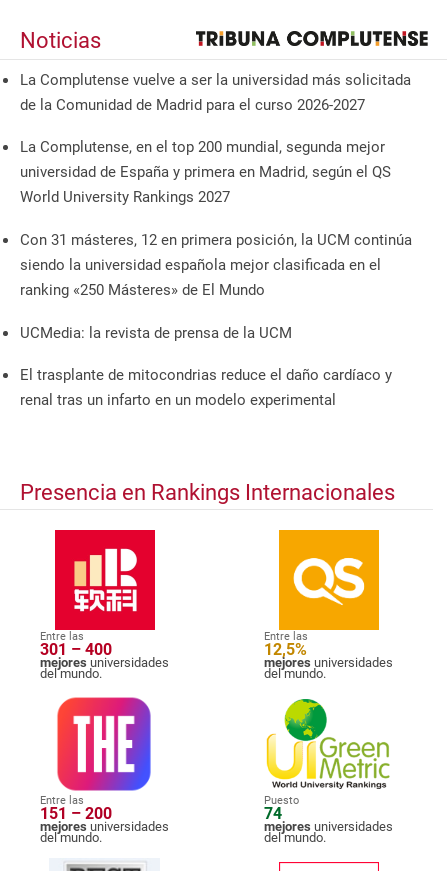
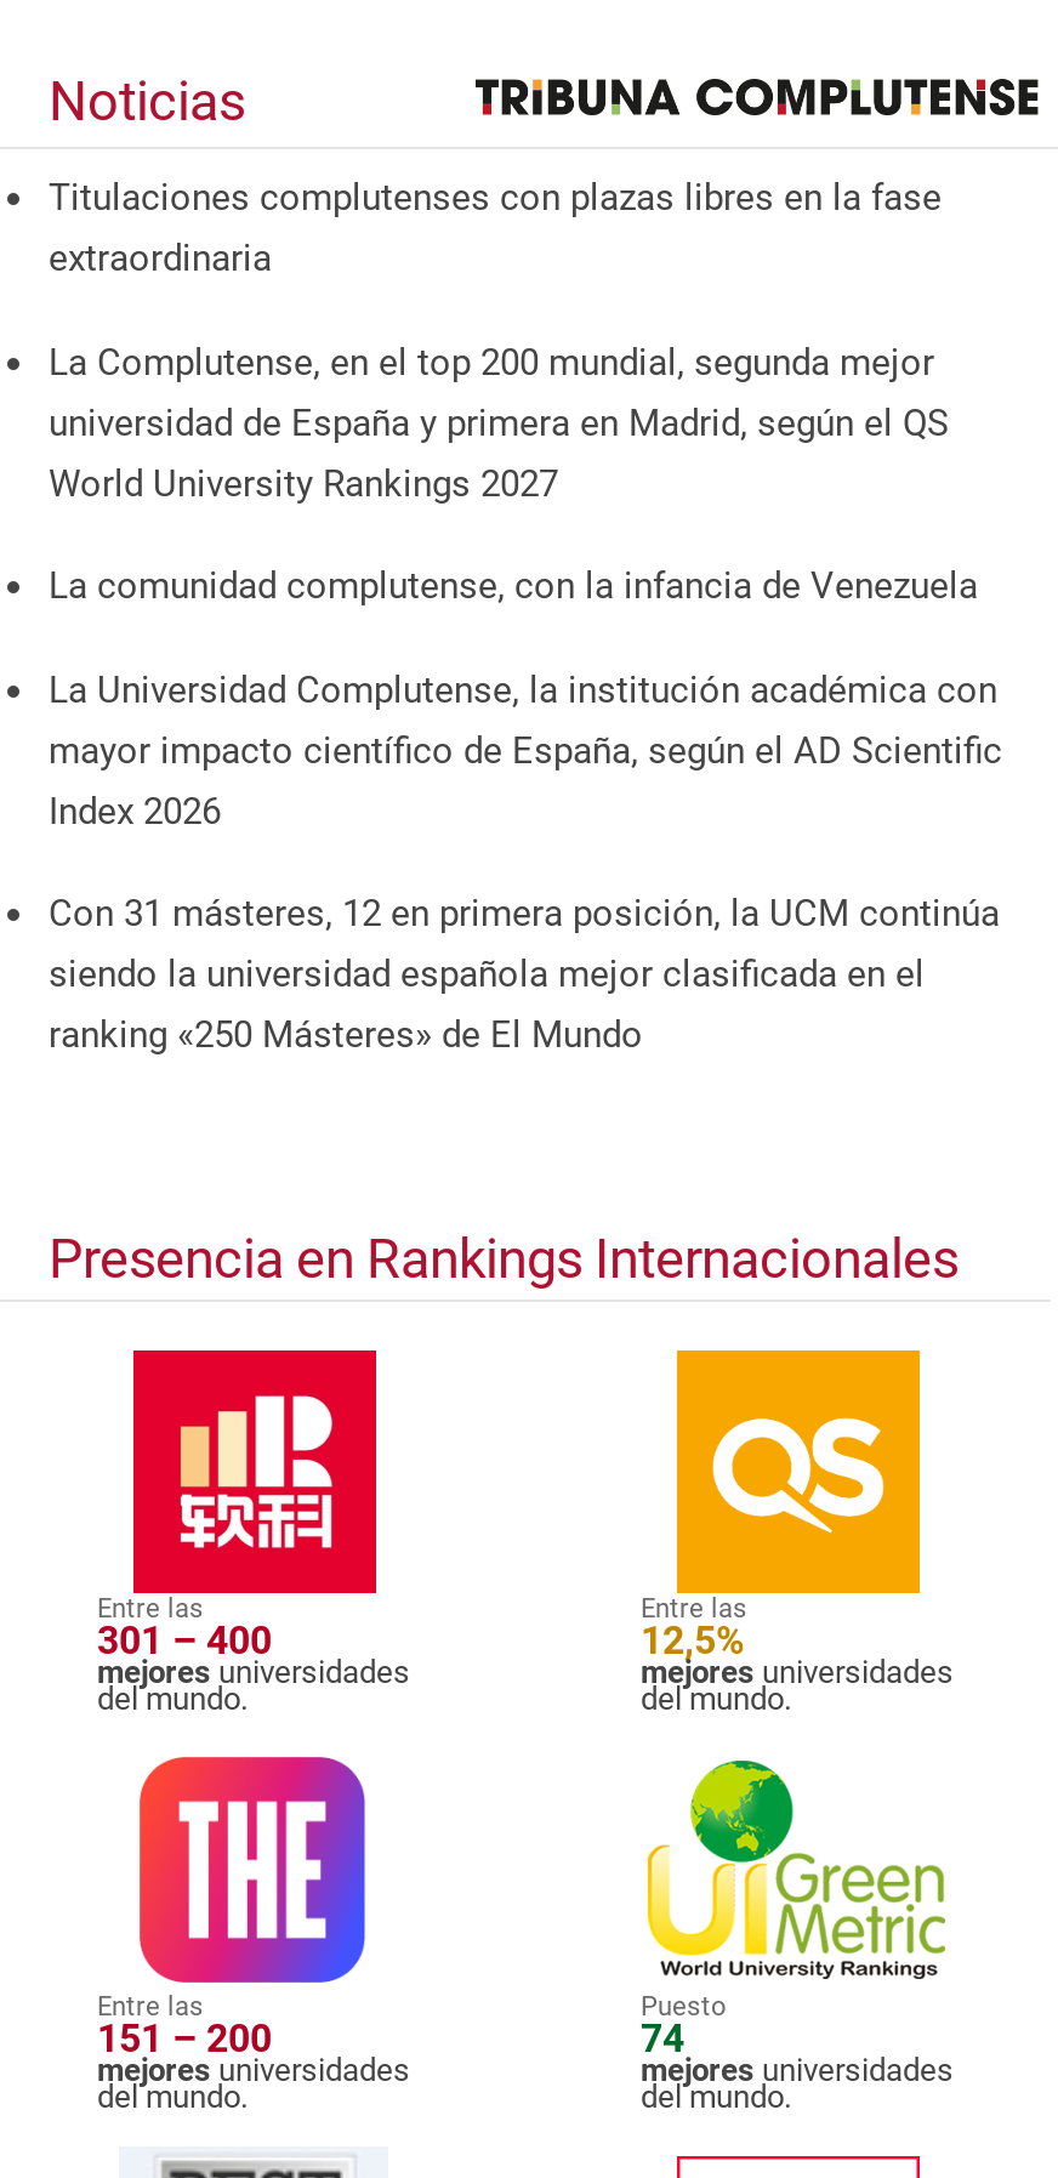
[20,71,411,114] La Complutense vuelve a ser la universidad más solicitada | de la Comunidad de Madrid para el curso 2026-2027 -> [49,175,942,280] Titulaciones complutenses con plazas libres en la fase | extraordinaria
none -> [49,564,1002,833] La comunidad complutense, con la infancia de Venezuela | La Universidad Complutense, la institución académica con | mayor impacto científico de España, según el AD Scientific | Index 2026
moved [20,231,412,299] -> [49,892,1000,1057]: Con 31 másteres, 12 en primera posición, la UCM continúa | siendo la universidad española mejor clasificada en el | ranking «250 Másteres» de El Mundo
[20,324,392,409] UCMedia: la revista de prensa de la UCM | El trasplante de mitocondrias reduce el daño cardíaco y | renal tras un infarto en un modelo experimental -> none

